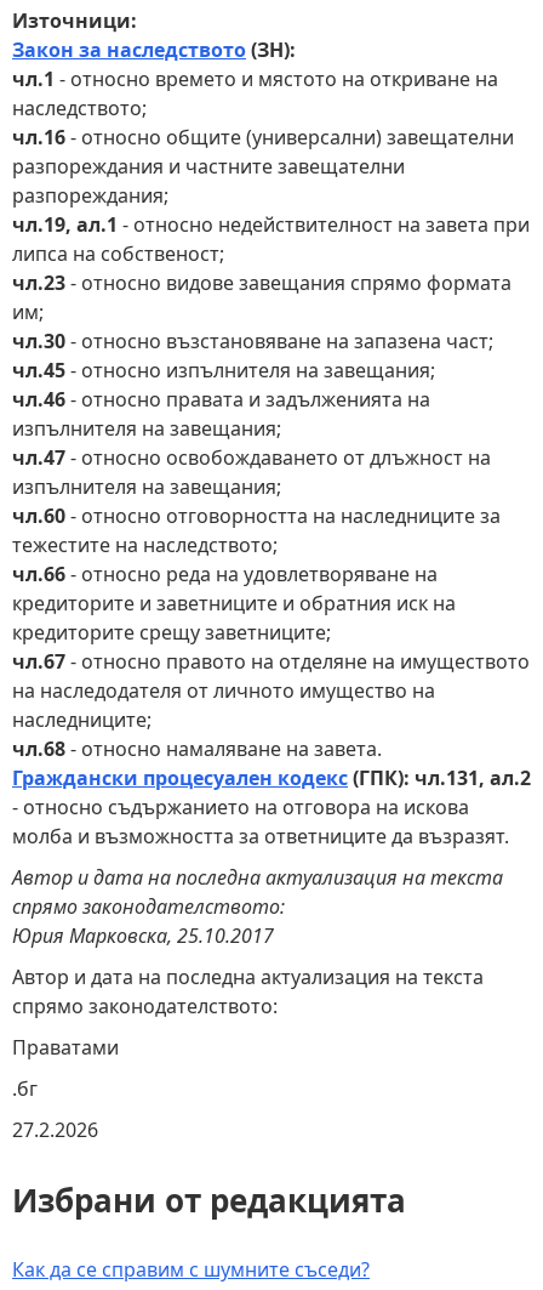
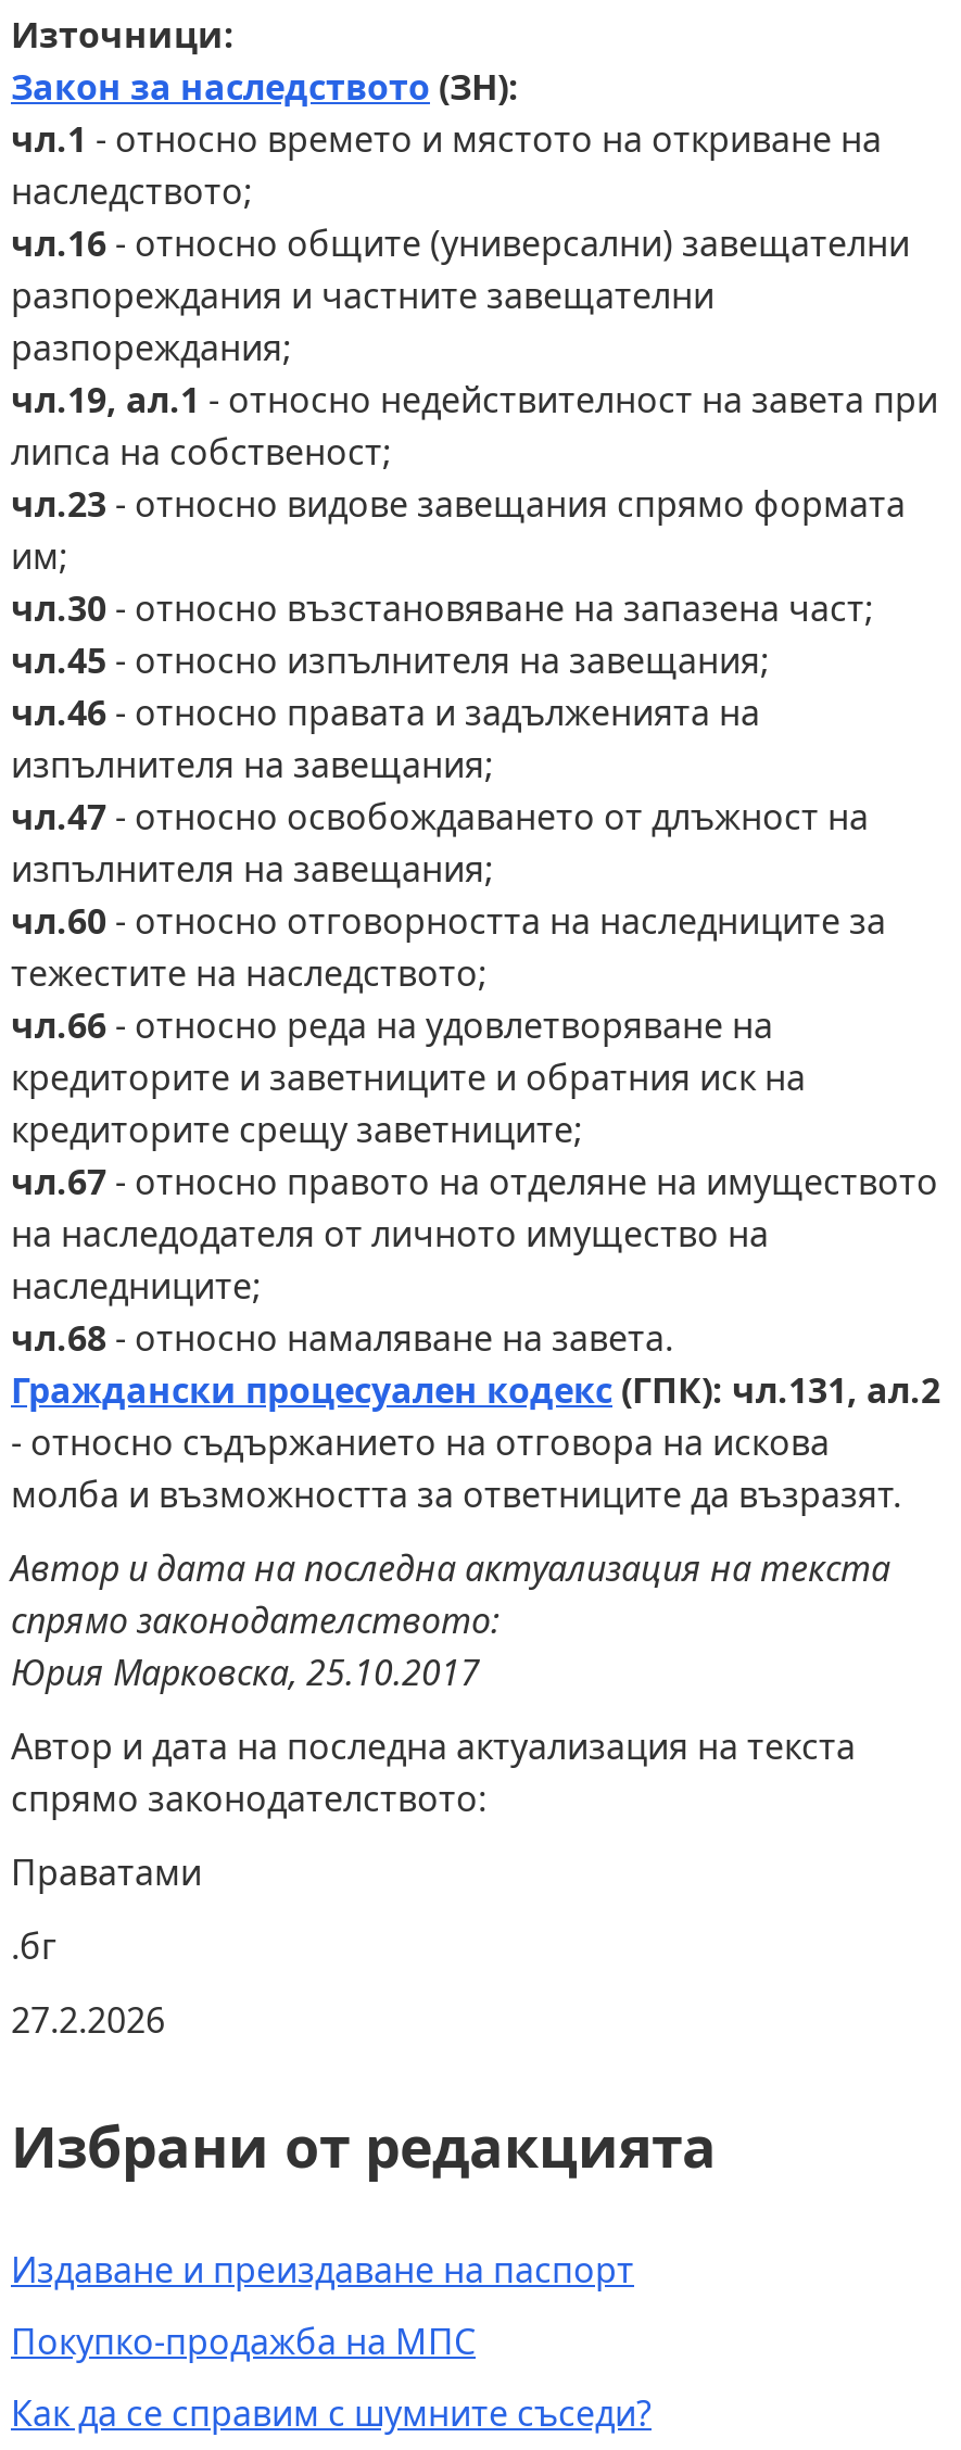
none -> [11,2246,634,2365] Издаване и преиздаване на паспорт | Покупко-продажба на МПС

